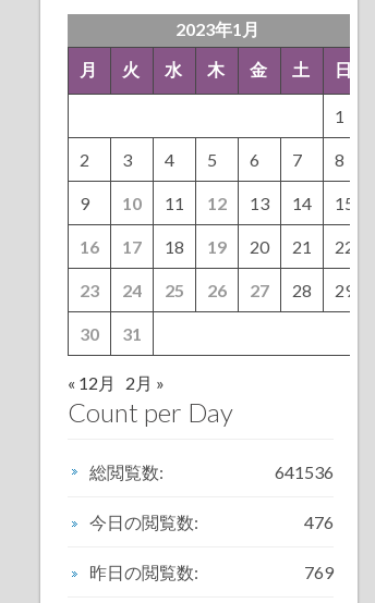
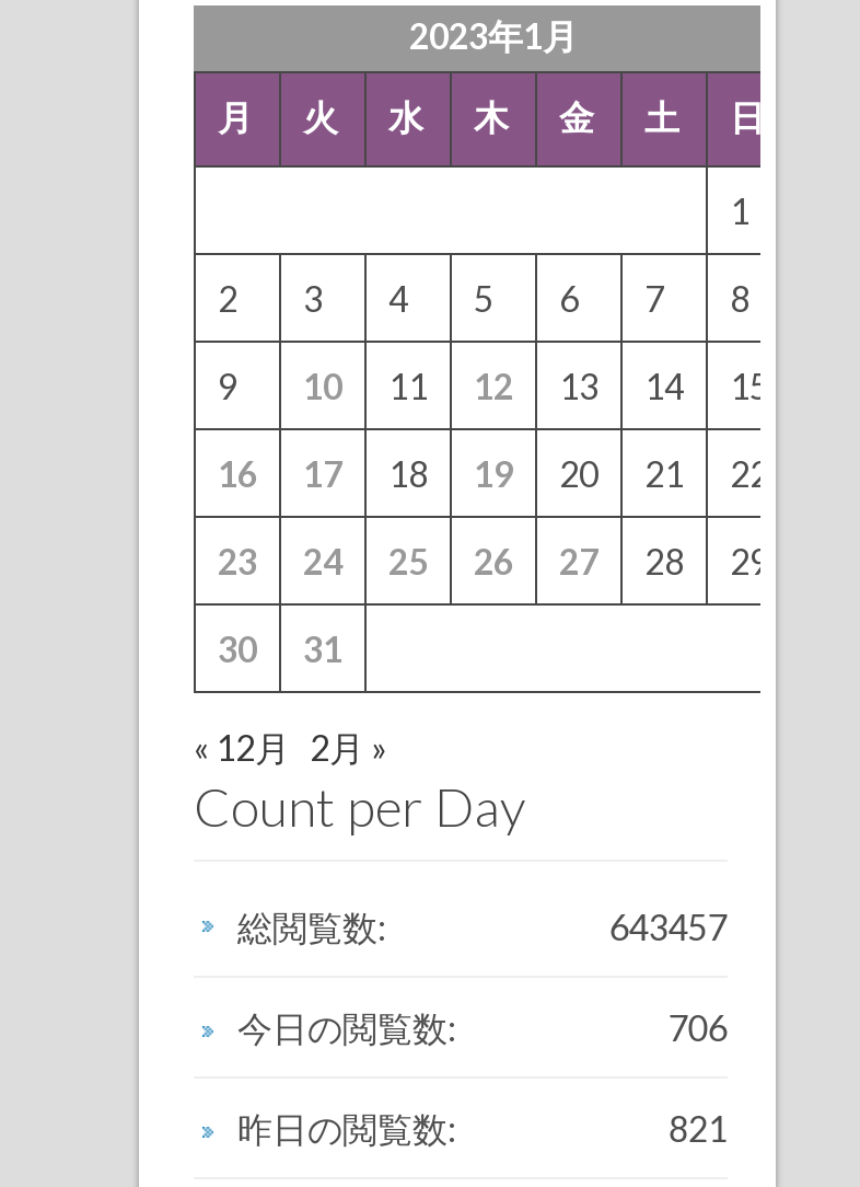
[274,462,333,482] 641536 -> [609,906,727,947] 643457
[304,512,333,532] 476 -> [668,1006,727,1048] 706
[304,562,333,582] 769 -> [668,1107,727,1149] 821

